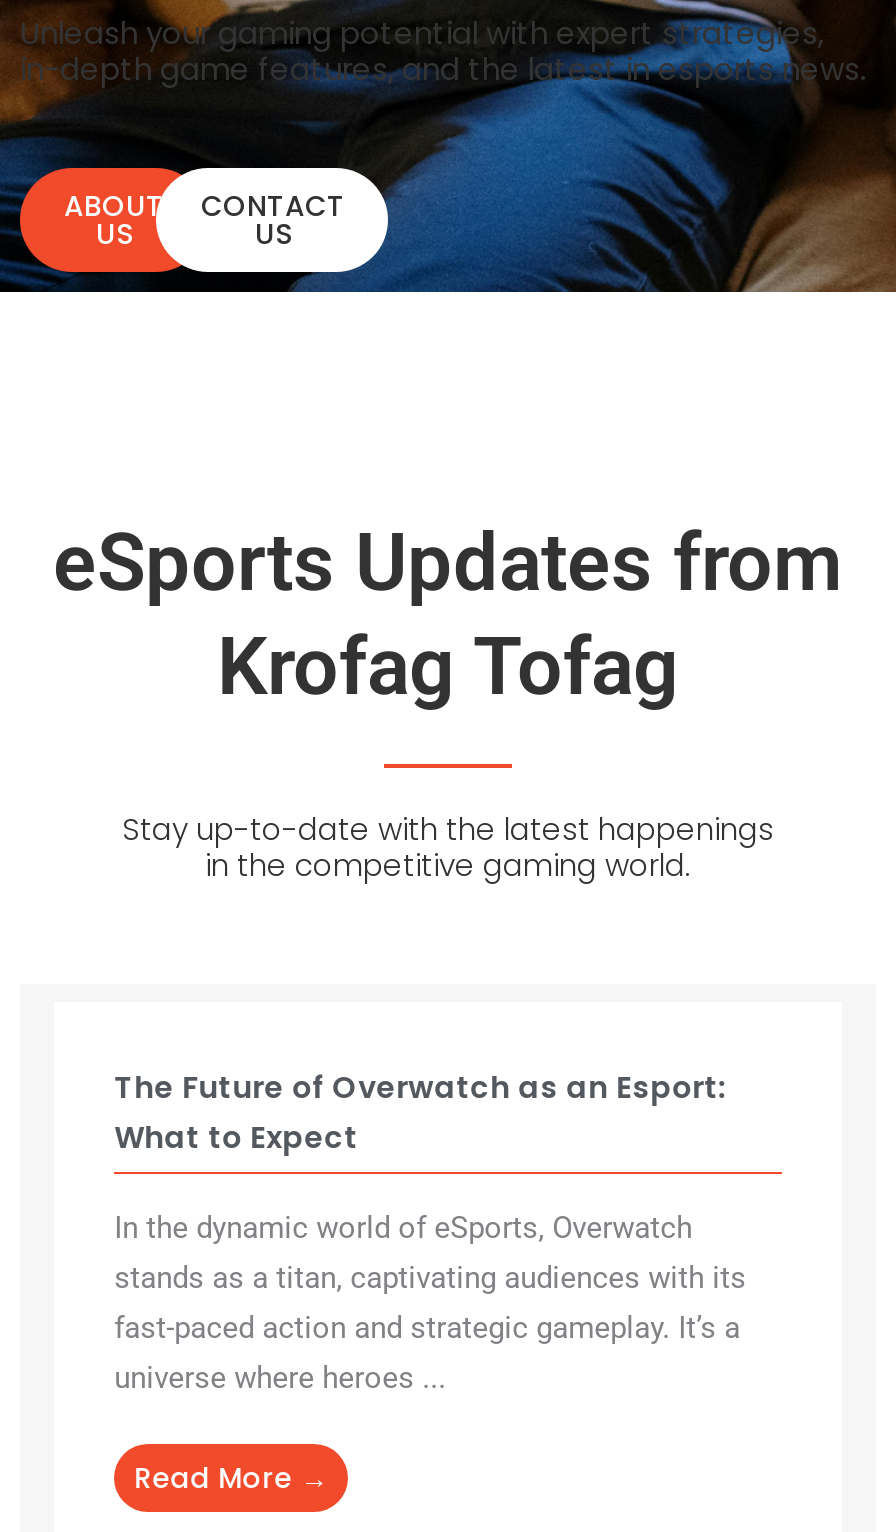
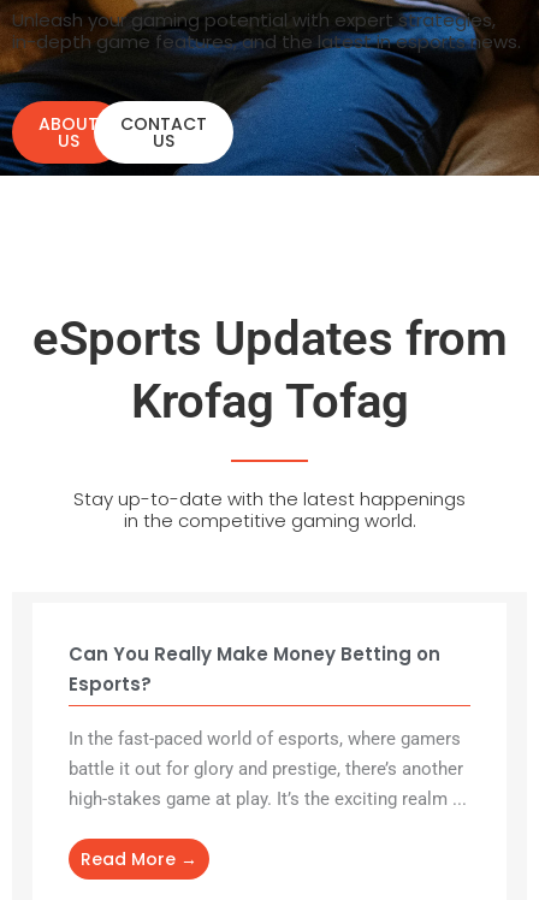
[114,1067,726,1159] The Future of Overwatch as an Esport: | What to Expect -> [69,642,440,697] Can You Really Make Money Betting on | Esports?
[114,1211,746,1397] In the dynamic world of eSports, Overwatch | stands as a titan, captivating audiences with its | fast-paced action and strategic gameplay. It’s a | universe where heroes ... -> [69,728,467,810] In the fast-paced world of esports, where gamers | battle it out for glory and prestige, there’s another | high-stakes game at play. It’s the exciting realm ...

